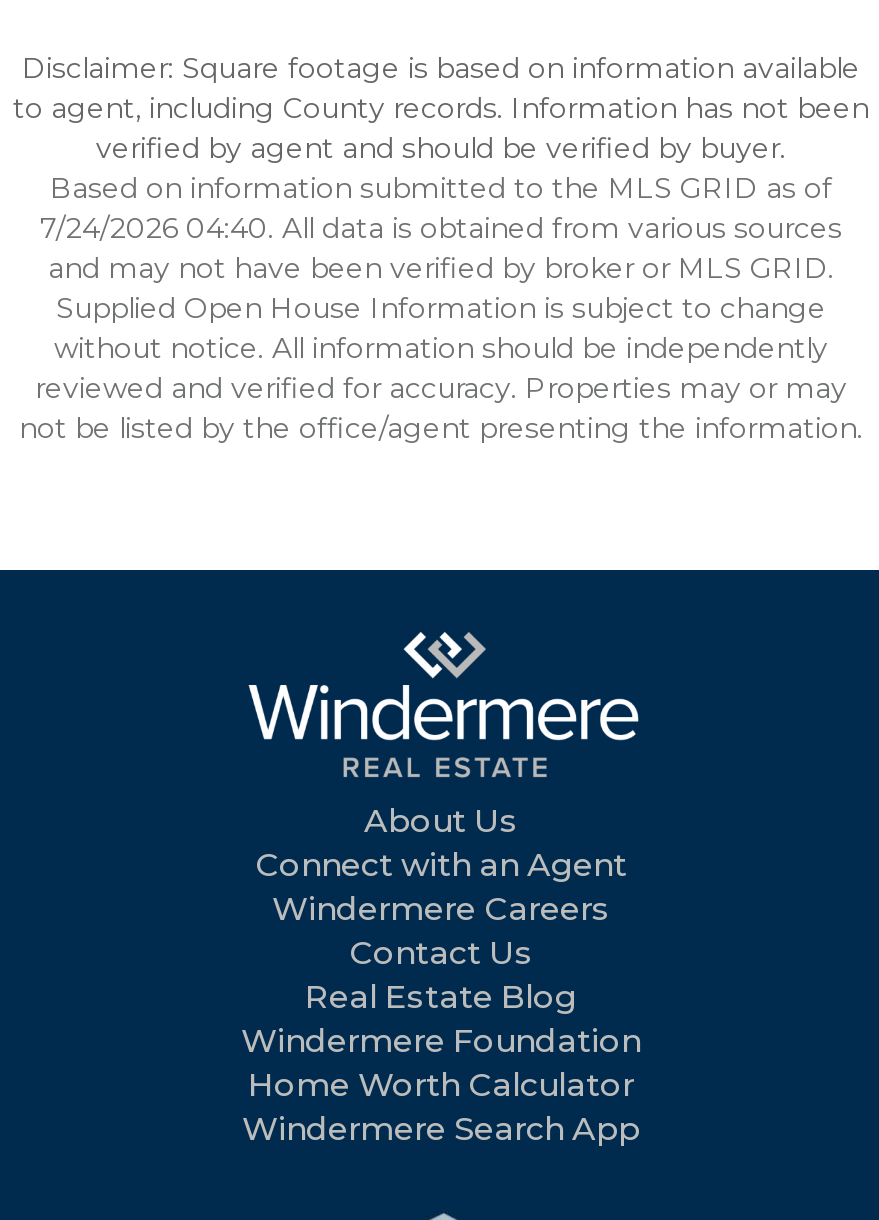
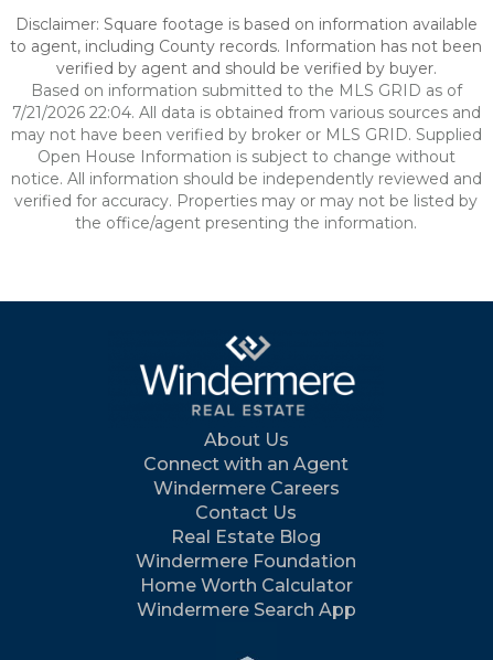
[19,210,863,446] 7/24/2026 04:40. All data is obtained from various sources | and may not have been verified by broker or MLS GRID. | Supplied Open House Information is subject to change | without notice. All information should be independently | reviewed and verified for accuracy. Properties may or may | not be listed by the office/agent presenting the information. -> [10,103,481,233] 7/21/2026 22:04. All data is obtained from various sources and | may not have been verified by broker or MLS GRID. Supplied | Open House Information is subject to change without | notice. All information should be independently reviewed and | verified for accuracy. Properties may or may not be listed by | the office/agent presenting the information.

